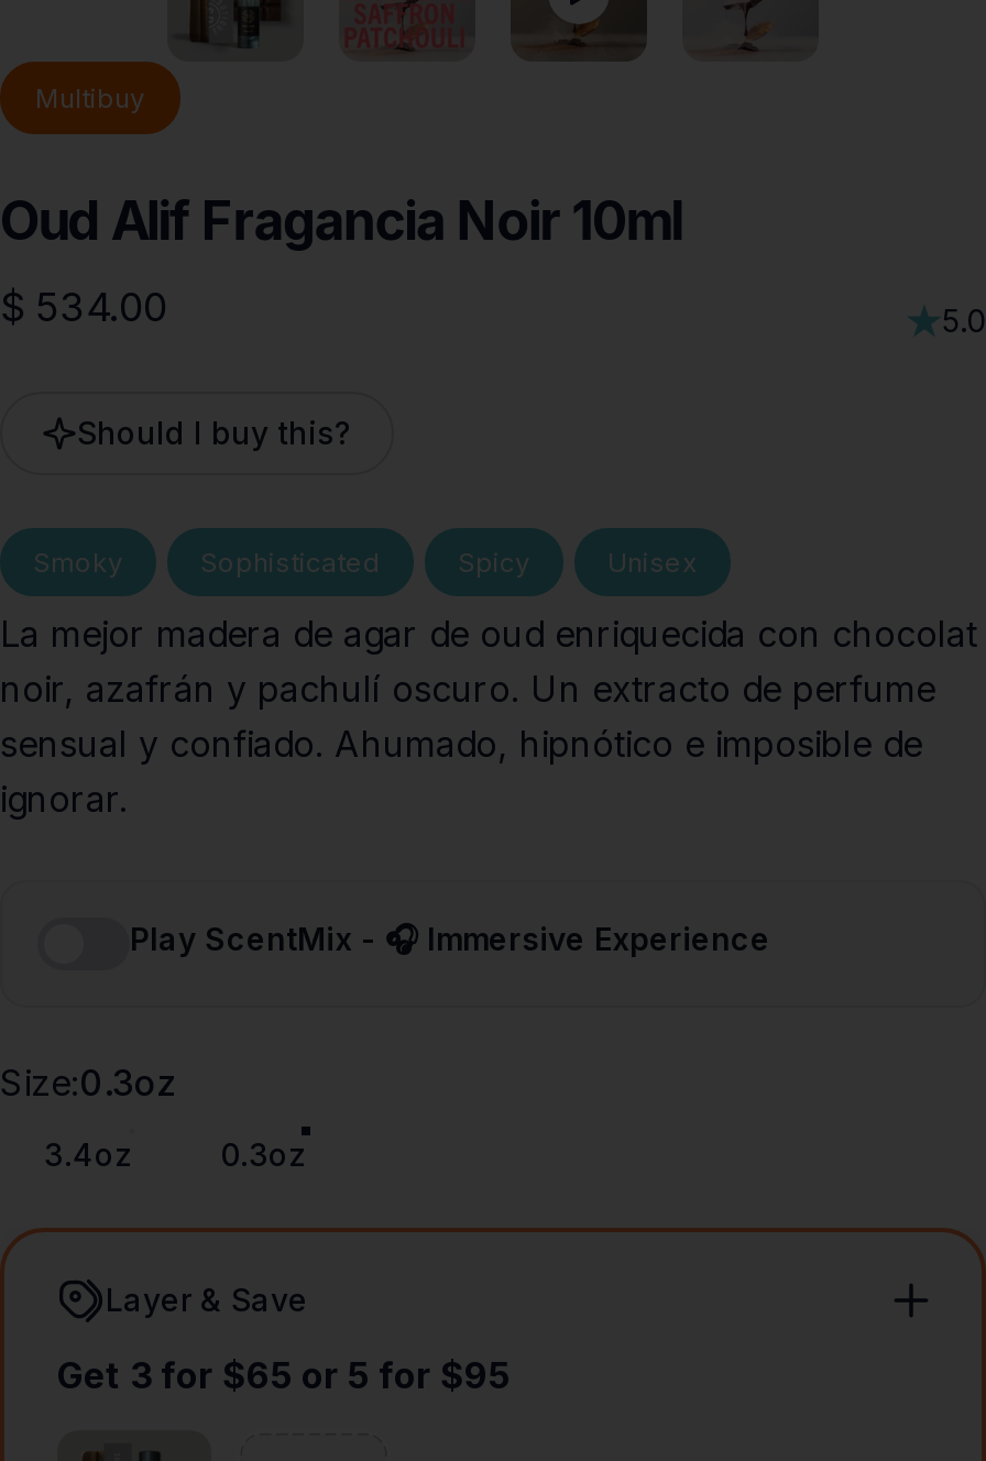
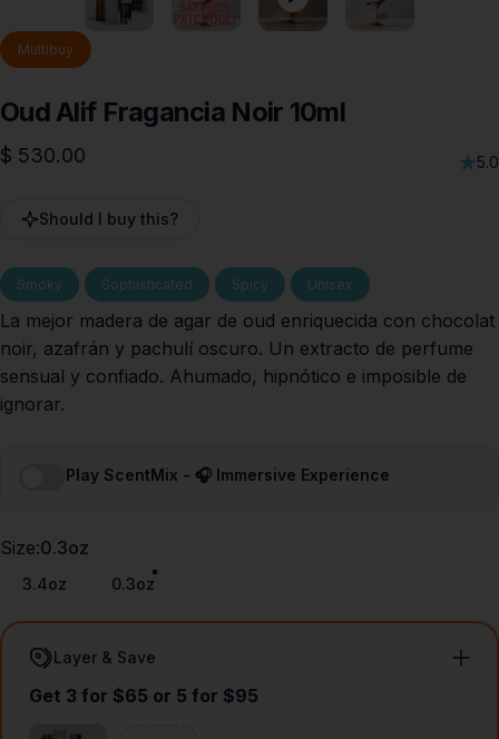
[0,285,167,331] $ 534.00 -> [0,144,86,167] $ 530.00

